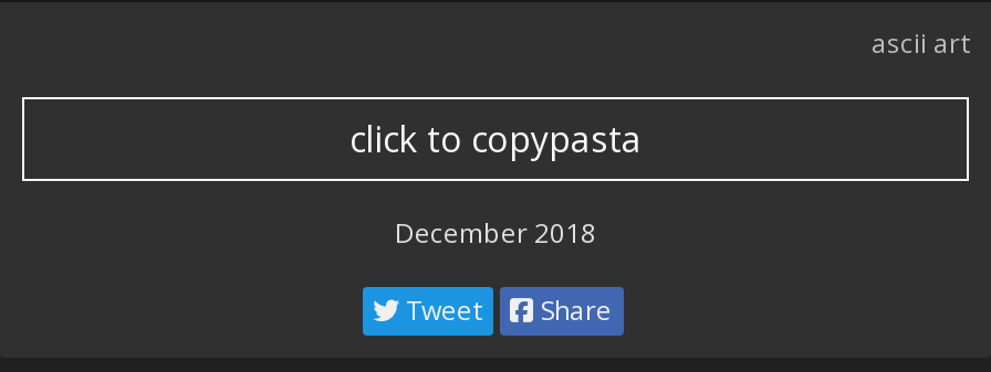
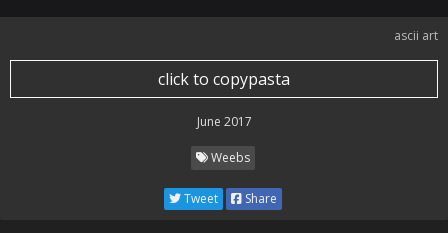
[395,214,596,252] December 2018 -> [196,113,251,166] June 2017 | Weebs

